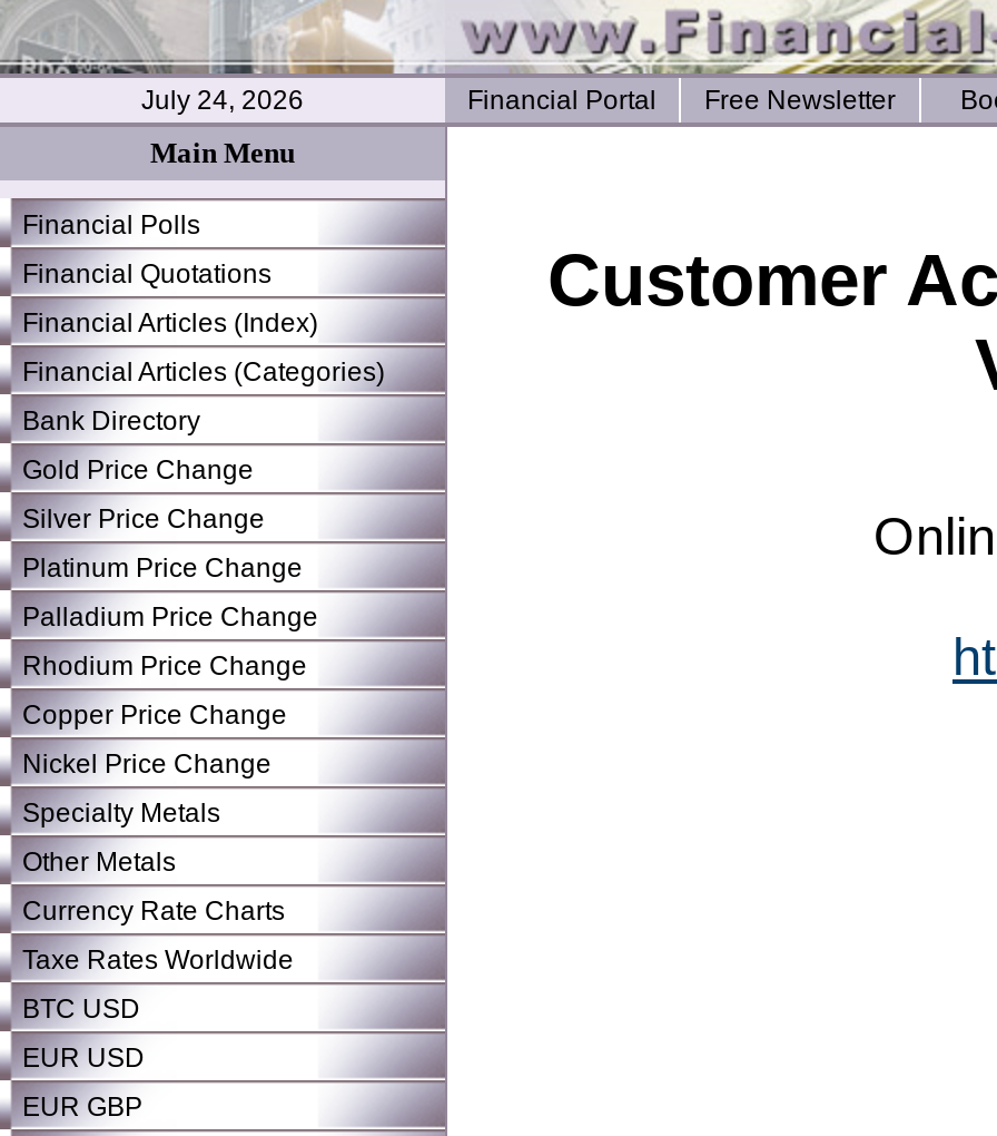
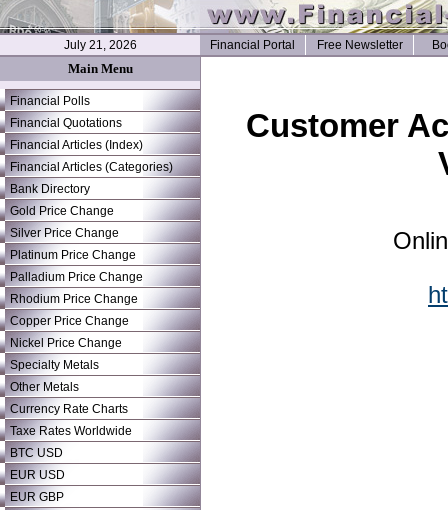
[141,85,304,116] July 24, 2026 -> [63,38,136,52] July 21, 2026

